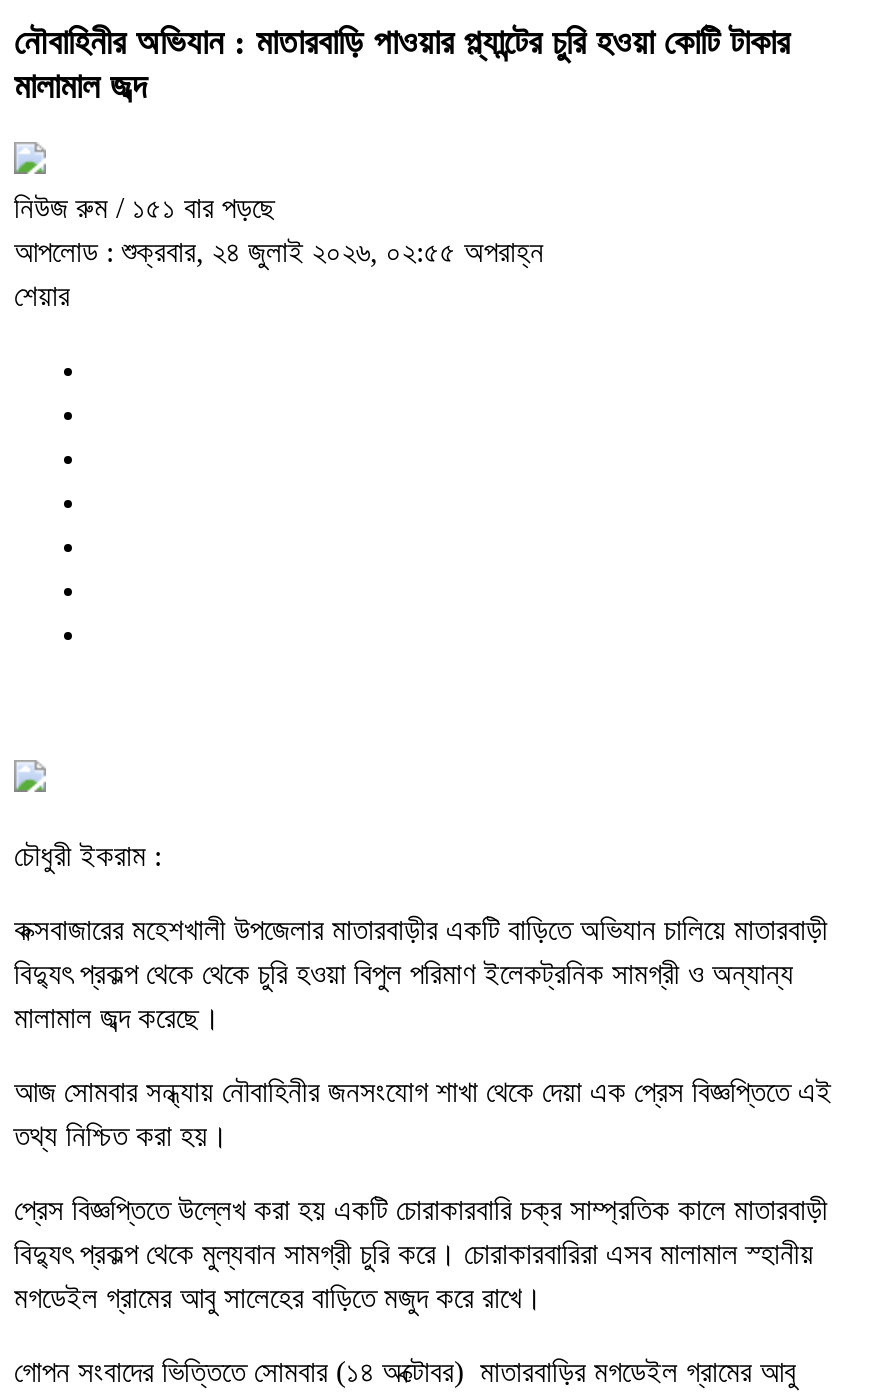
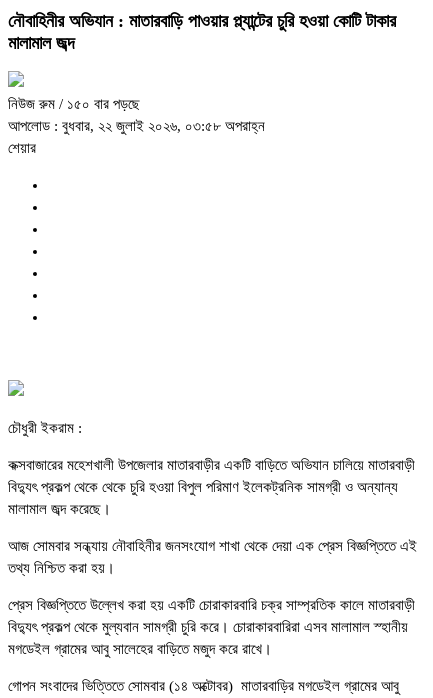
[14,192,276,224] নিউজ রুম / ১৫১ বার পড়ছে -> [8,96,140,112] নিউজ রুম / ১৫০ বার পড়ছে
[14,236,544,268] আপলোড : শুক্রবার, ২৪ জুলাই ২০২৬, ০২:৫৫ অপরাহ্ন -> [8,118,265,134] আপলোড : বুধবার, ২২ জুলাই ২০২৬, ০৩:৫৮ অপরাহ্ন

